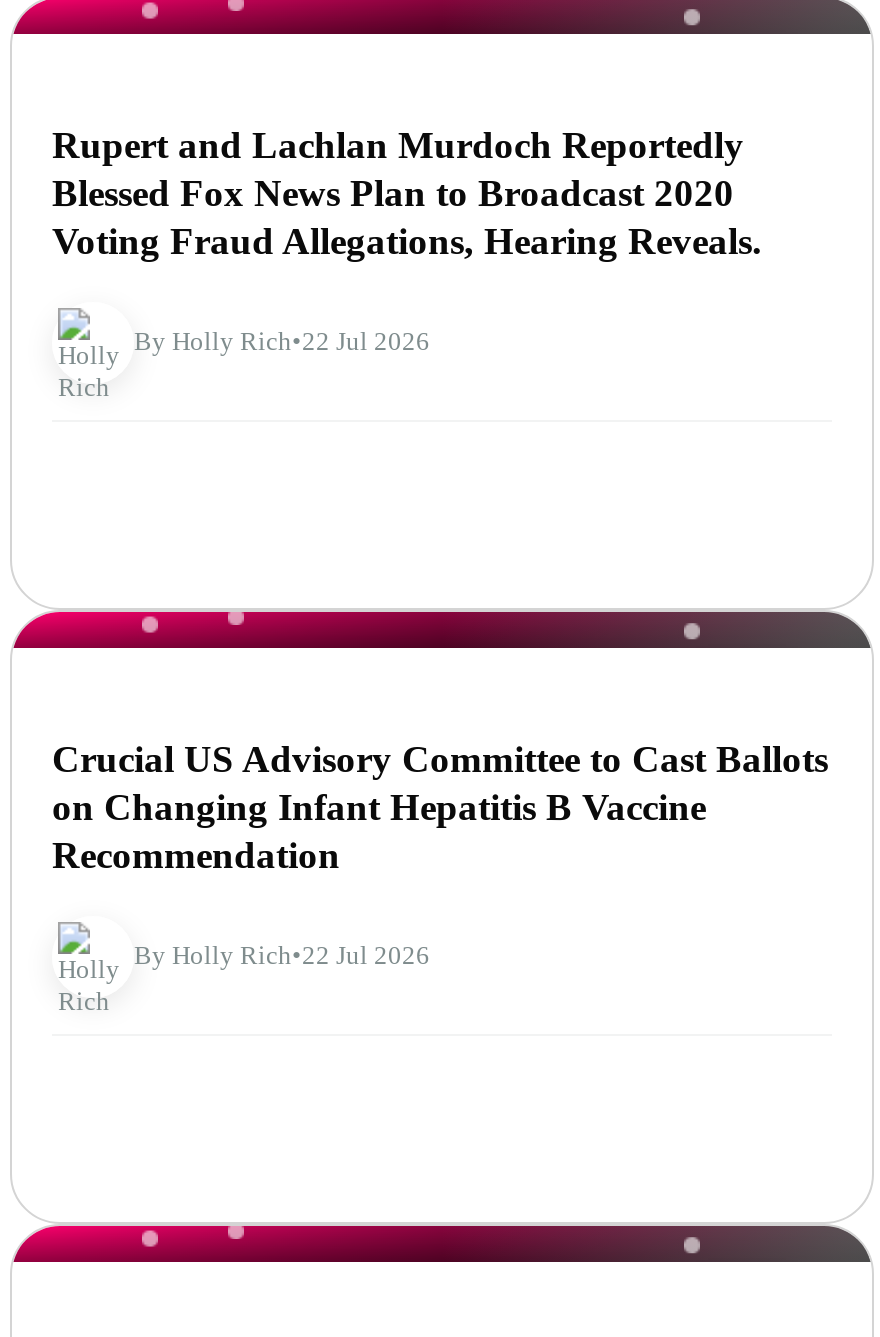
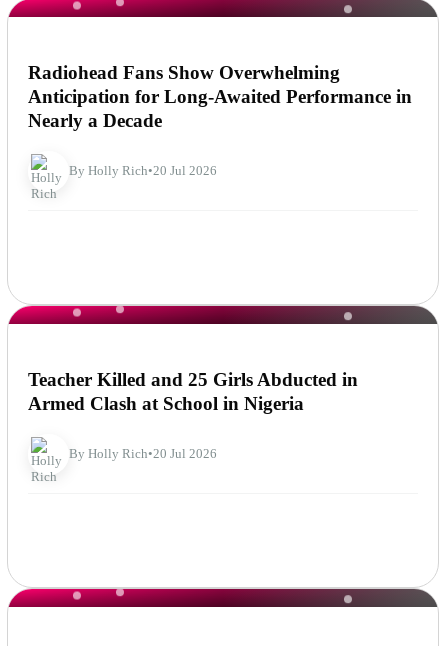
[52,124,762,262] Rupert and Lachlan Murdoch Reportedly | Blessed Fox News Plan to Broadcast 2020 | Voting Fraud Allegations, Hearing Reveals. -> [28,62,412,131] Radiohead Fans Show Overwhelming | Anticipation for Long-Awaited Performance in | Nearly a Decade
[134,327,430,357] By Holly Rich•22 Jul 2026 -> [69,163,217,178] By Holly Rich•20 Jul 2026
[52,738,828,876] Crucial US Advisory Committee to Cast Ballots | on Changing Infant Hepatitis B Vaccine | Recommendation -> [28,369,358,414] Teacher Killed and 25 Girls Abducted in | Armed Clash at School in Nigeria
[134,941,430,971] By Holly Rich•22 Jul 2026 -> [69,446,217,461] By Holly Rich•20 Jul 2026

